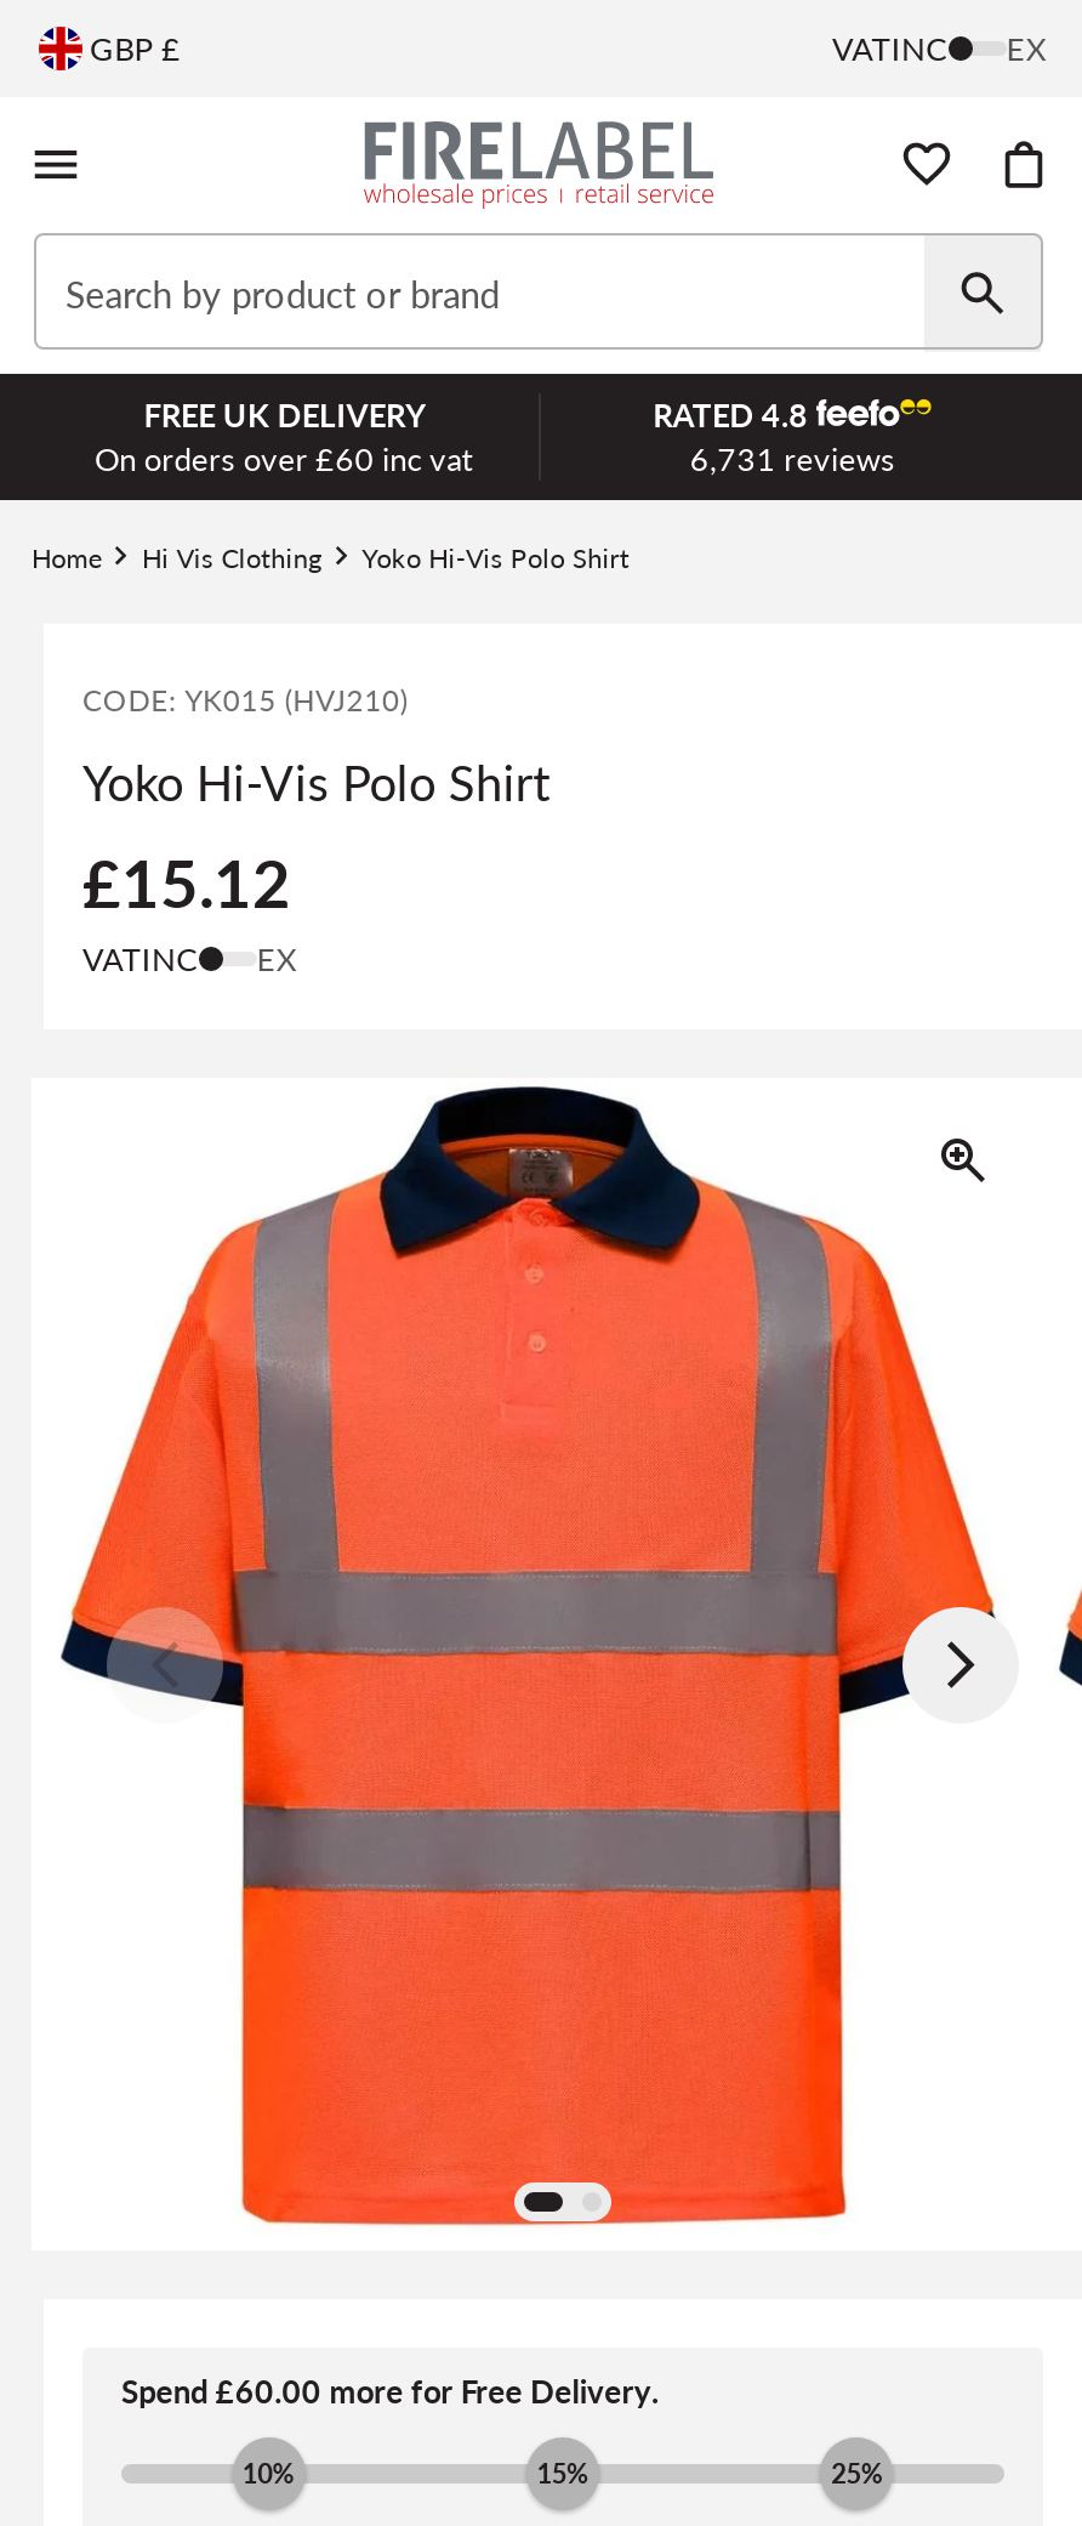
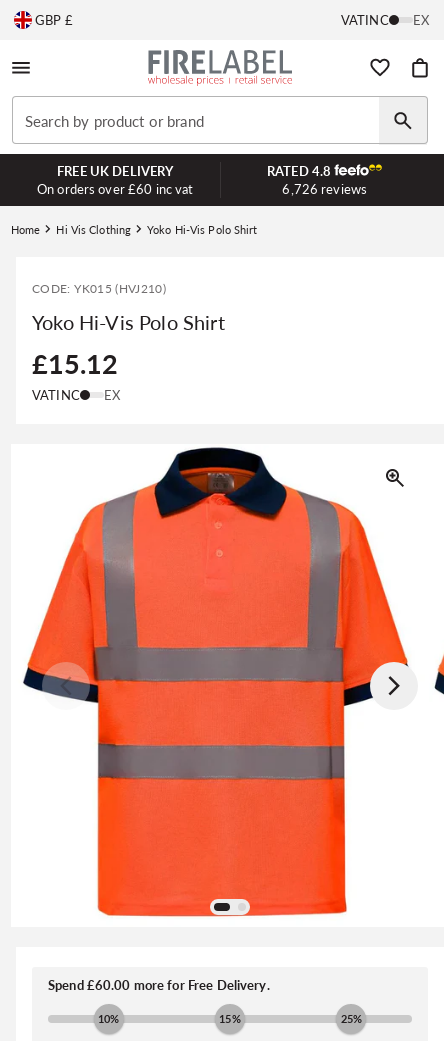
[690,439,895,478] 6,731 reviews -> [282,181,367,197] 6,726 reviews

